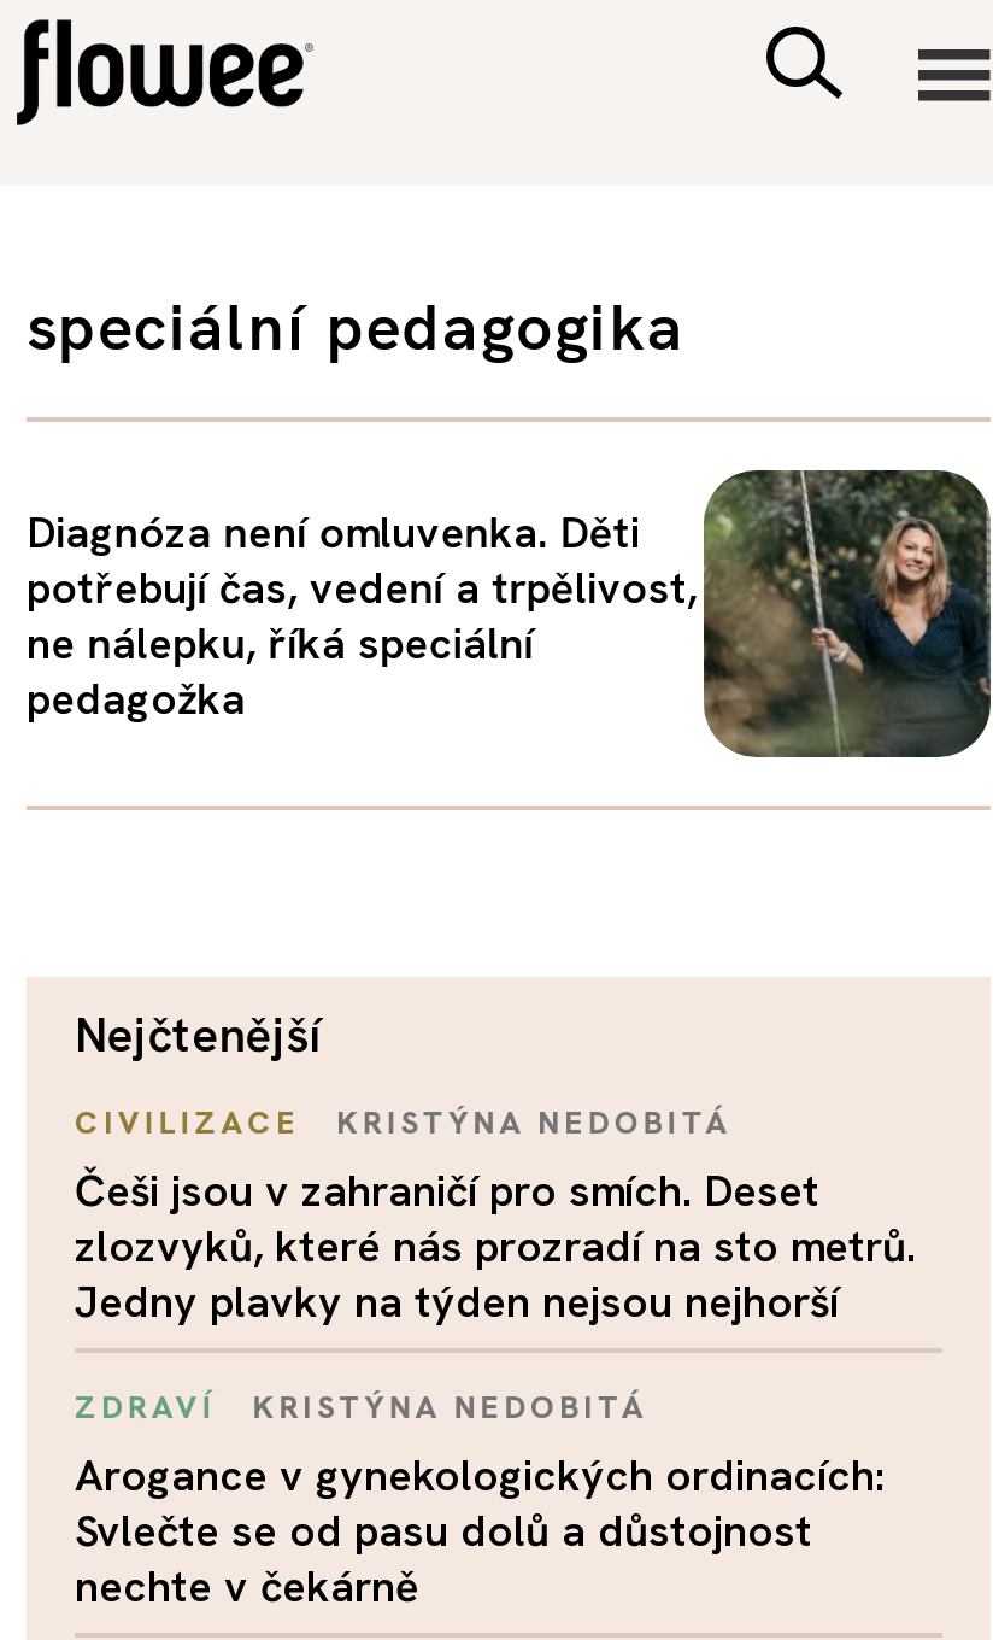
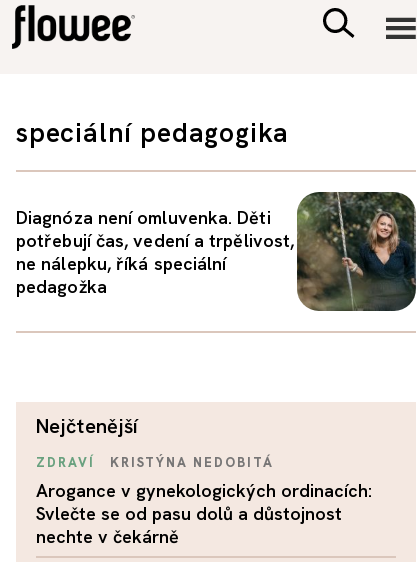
[75,1102,916,1329] CIVILIZACE | KRISTÝNA NEDOBITÁ | Češi jsou v zahraničí pro smích. Deset | zlozvyků, které nás prozradí na sto metrů. | Jedny plavky na týden nejsou nejhorší -> none

